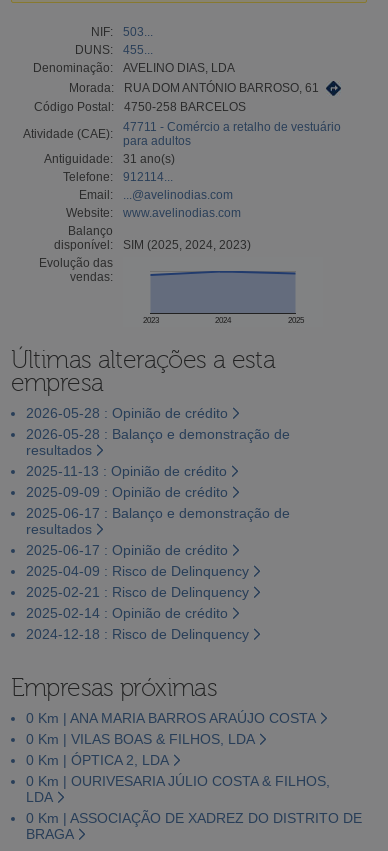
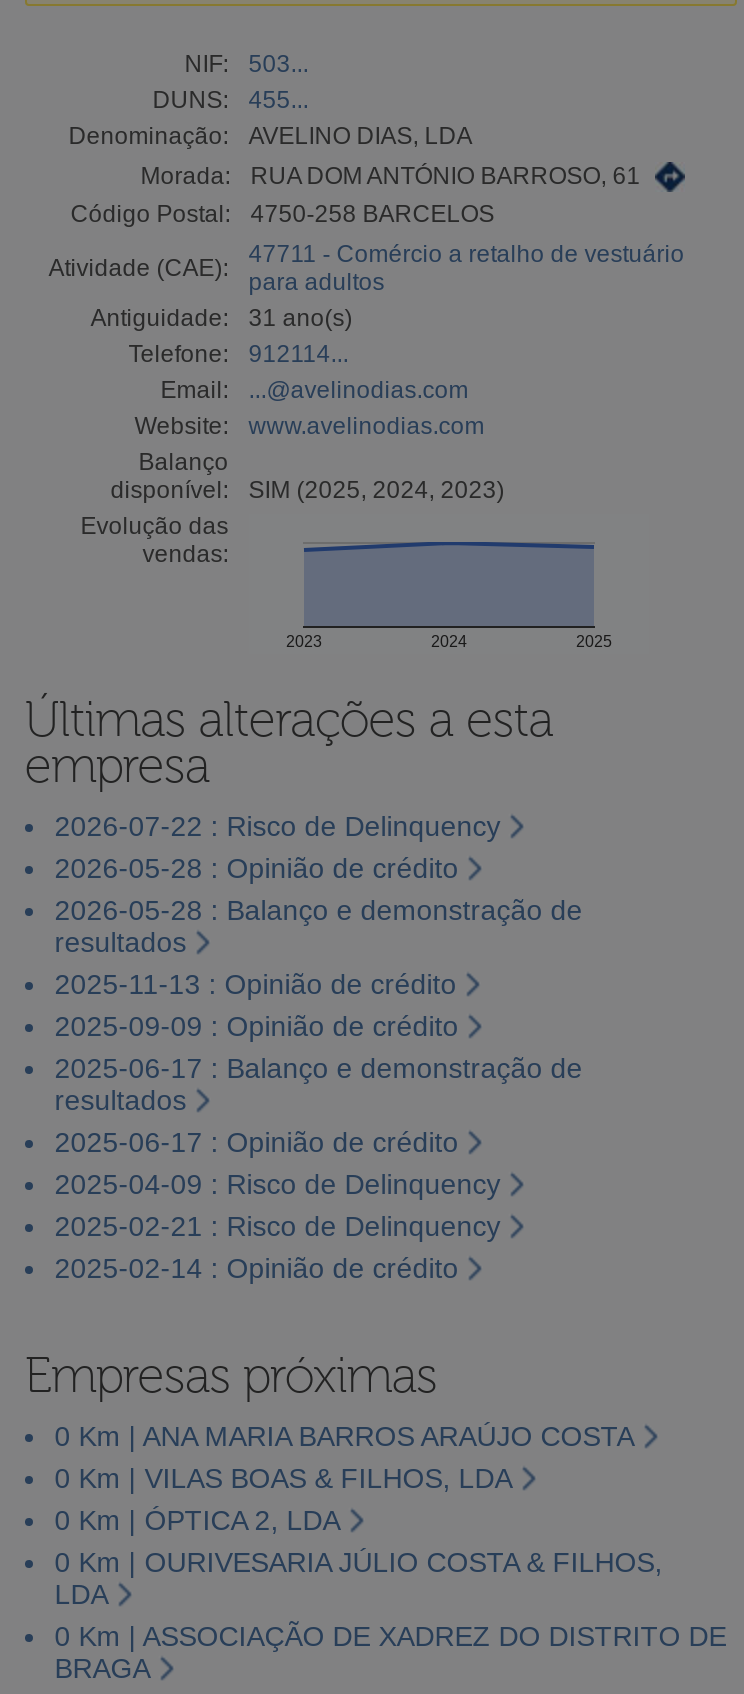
none -> [54,810,500,842] 2026-07-22 : Risco de Delinquency
moved [26,405,290,621] -> [54,852,582,1284]: 2026-05-28 : Opinião de crédito | 2026-05-28 : Balanço e demonstração de | resultados | ... | 2025-02-21 : Risco de Delinquency | 2025-02-14 : Opinião de crédito
[26,626,249,642] 2024-12-18 : Risco de Delinquency -> none

